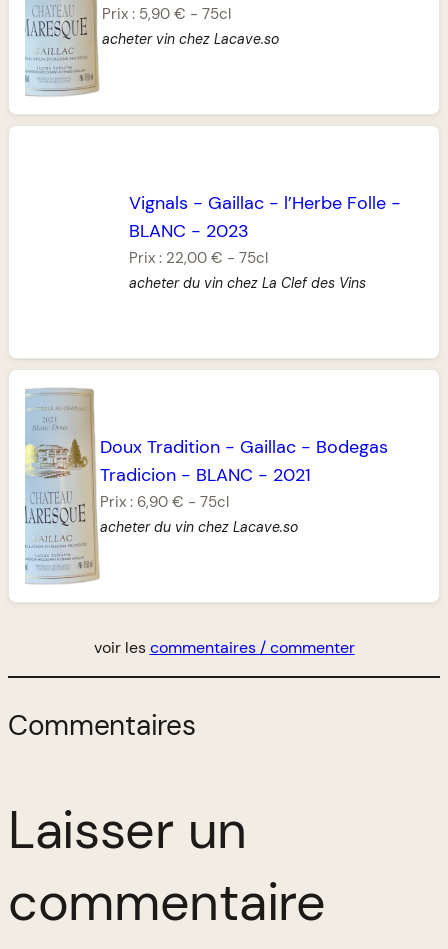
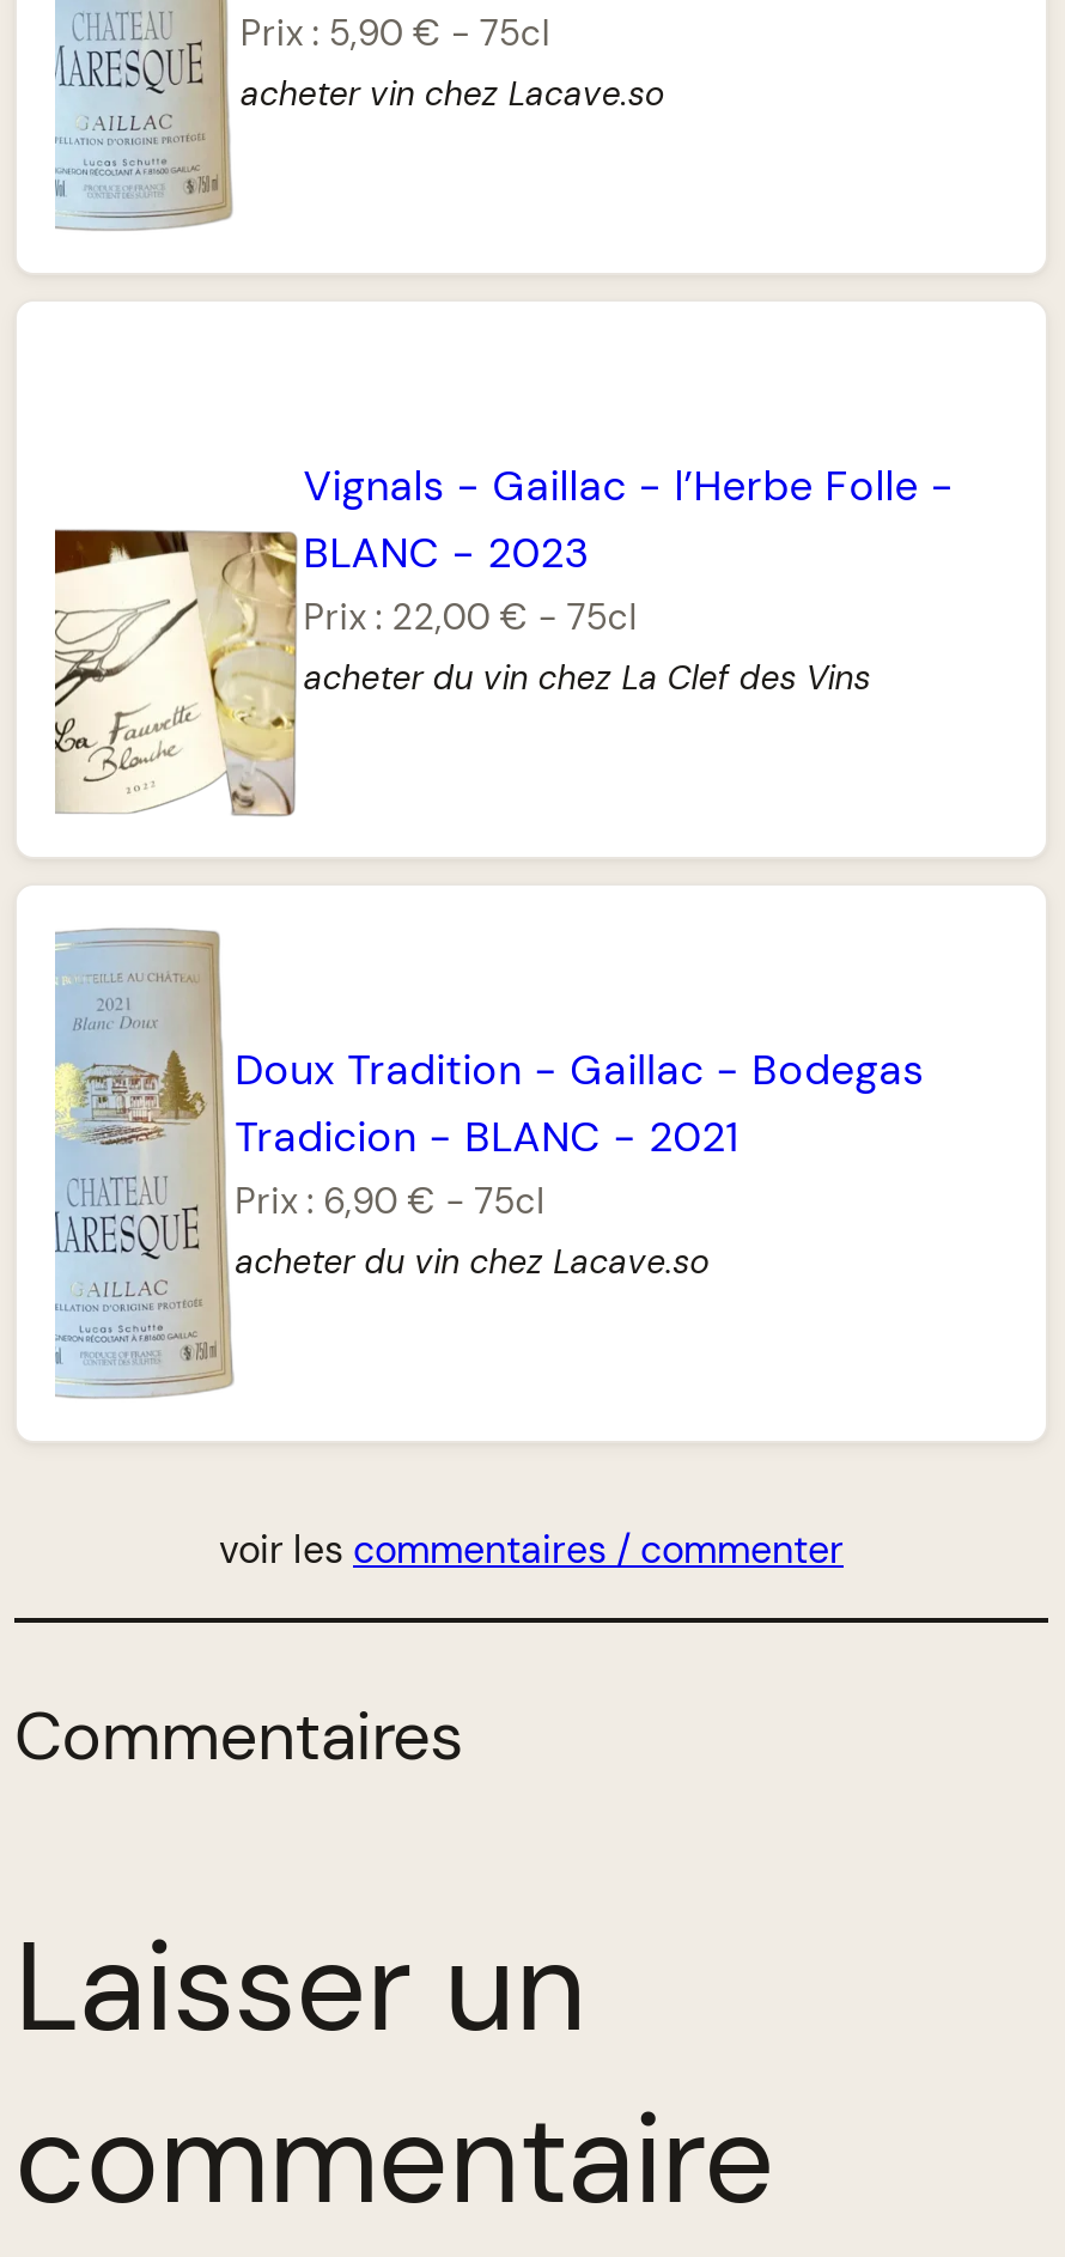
none -> [53,527,299,819] [image]

